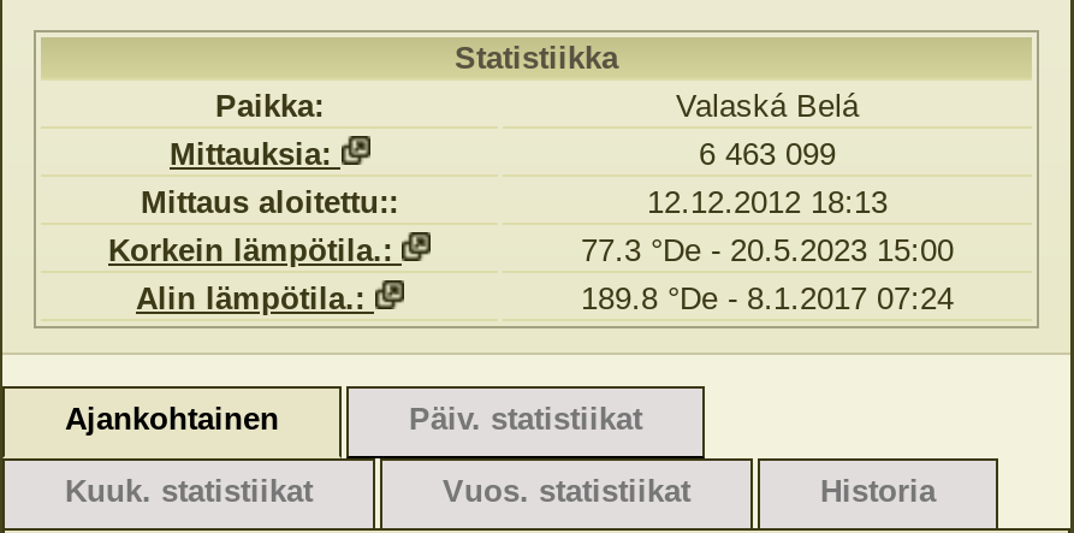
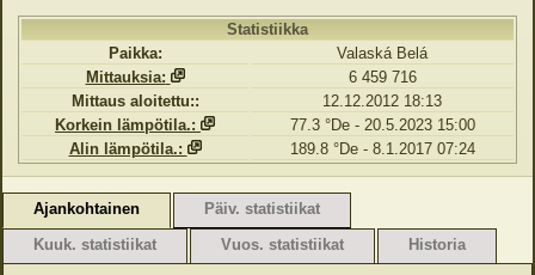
[699,136,836,172] 6 463 099 -> [348,68,416,86] 6 459 716

